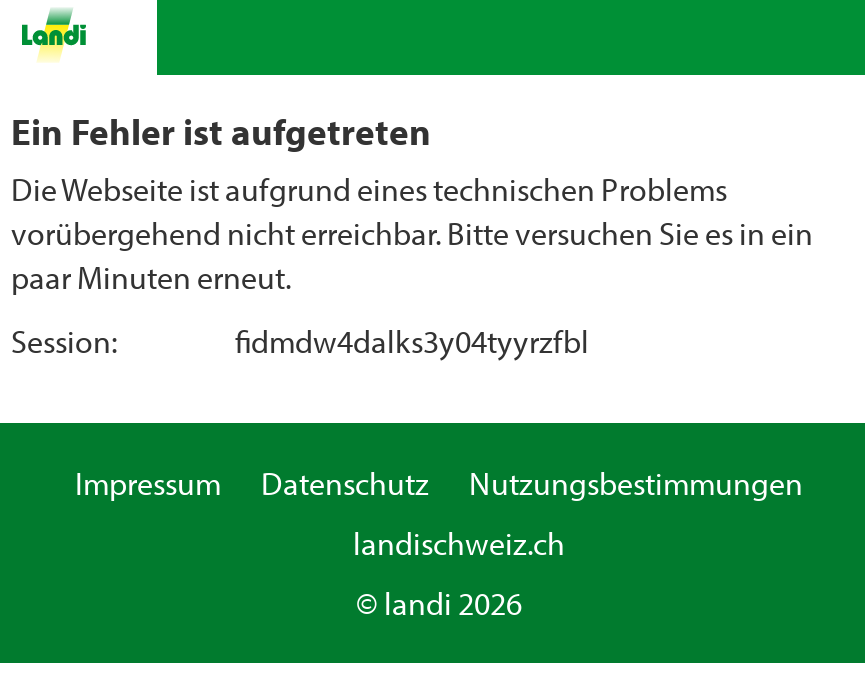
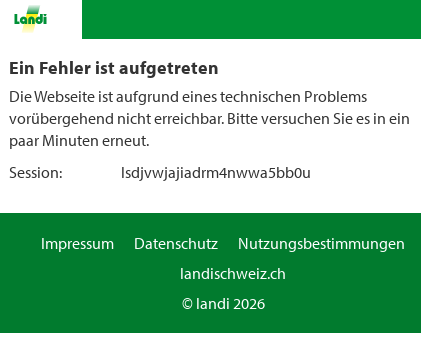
[235,321,589,361] fidmdw4dalks3y04tyyrzfbl -> [121,162,311,182] lsdjvwjajiadrm4nwwa5bb0u

